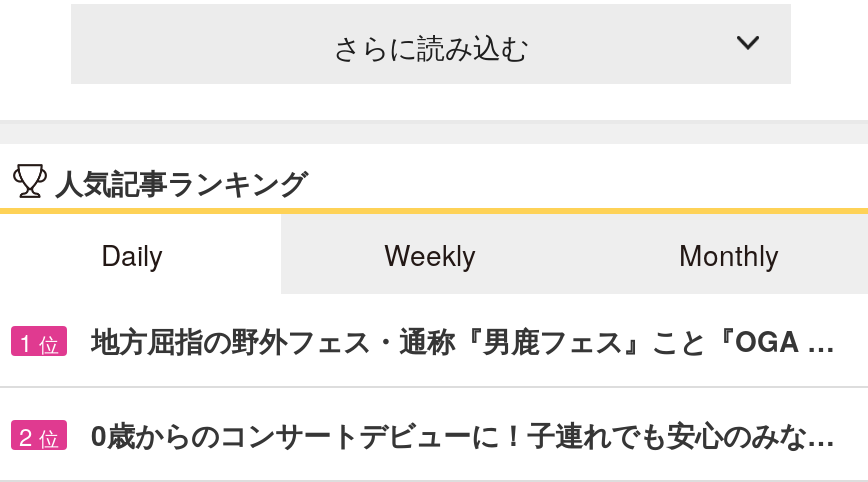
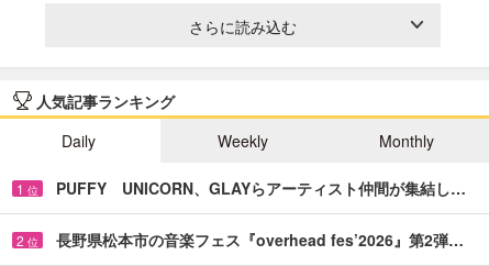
[91,320,835,360] 地方屈指の野外フェス・通称『男鹿フェス』こと『OGA … -> [56,177,466,199] PUFFY UNICORN、GLAYらアーティスト仲間が集結し…
[91,414,835,454] 0歳からのコンサートデビューに！子連れでも安心のみな… -> [56,228,464,250] 長野県松本市の音楽フェス『overhead fes’2026』第2弾…

